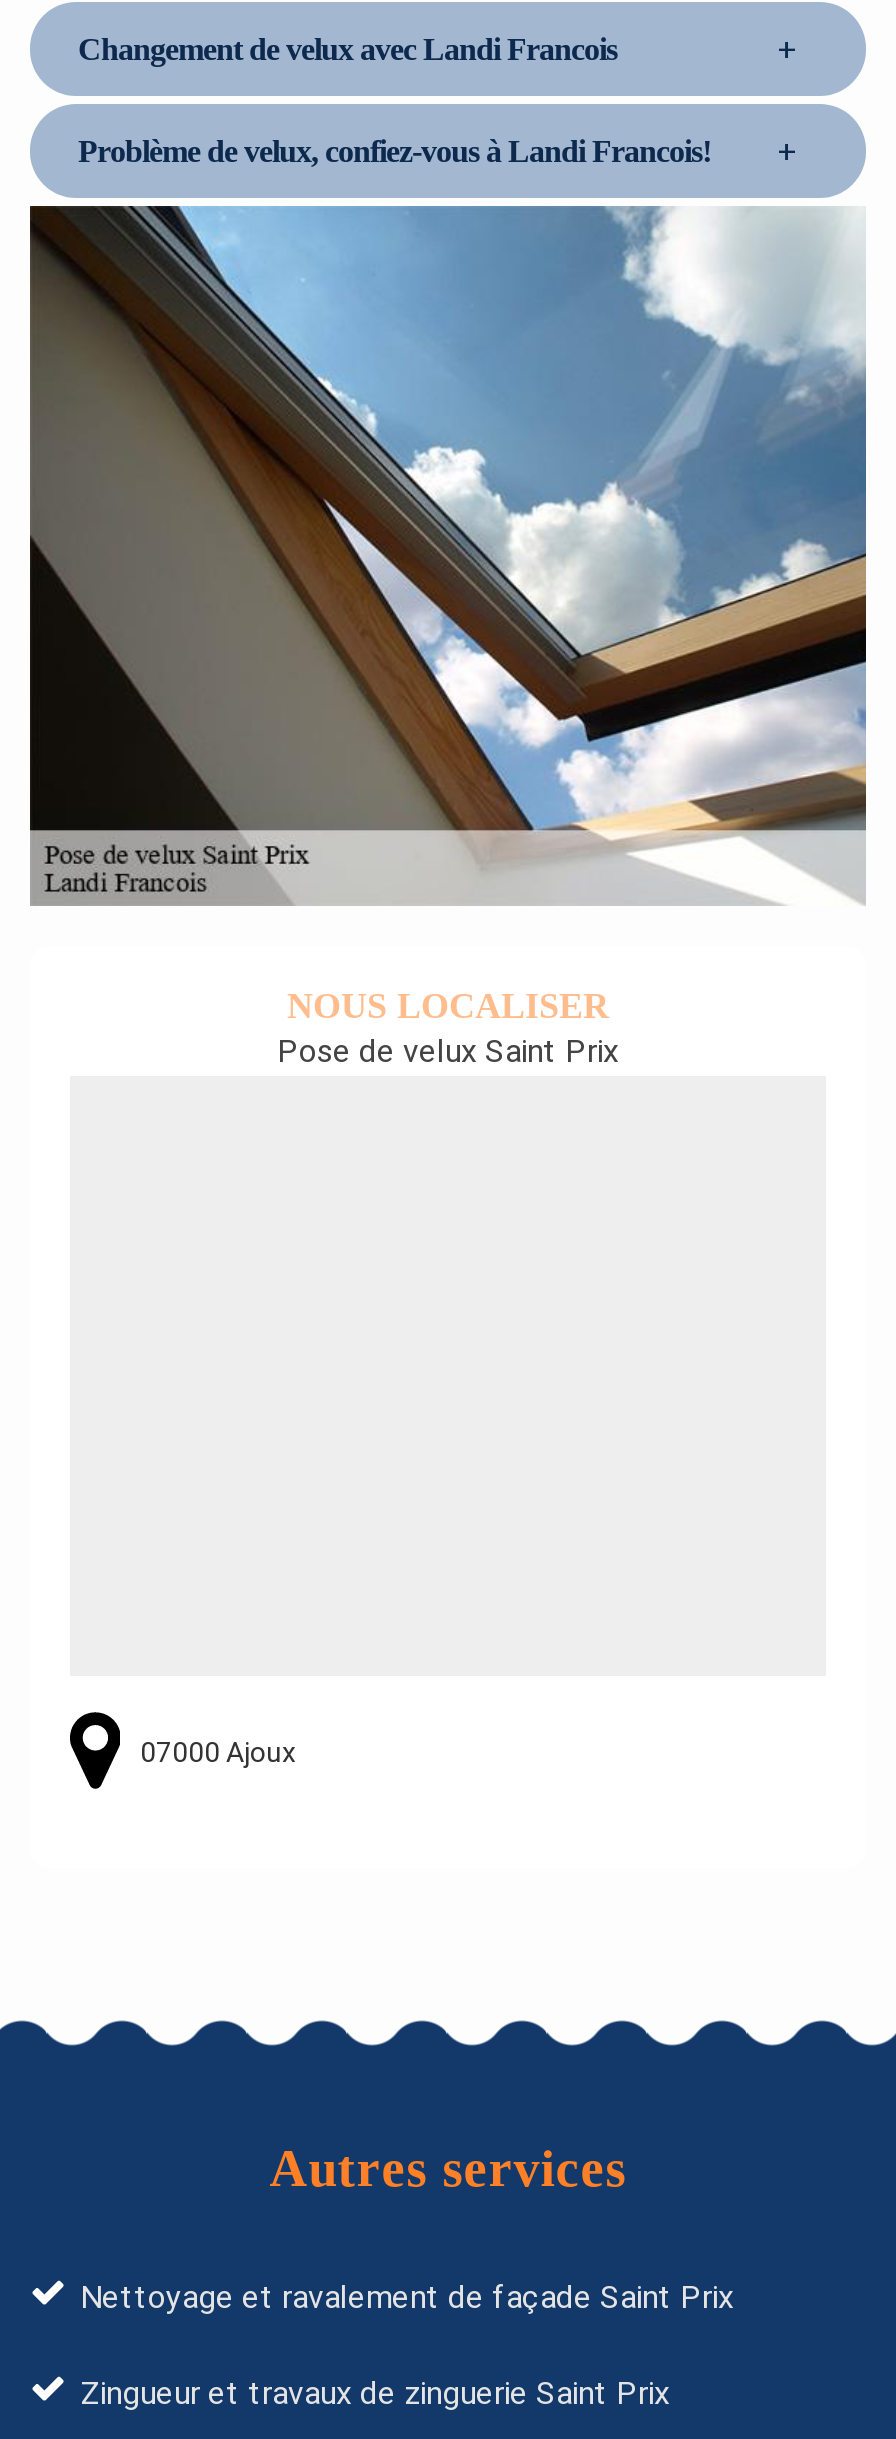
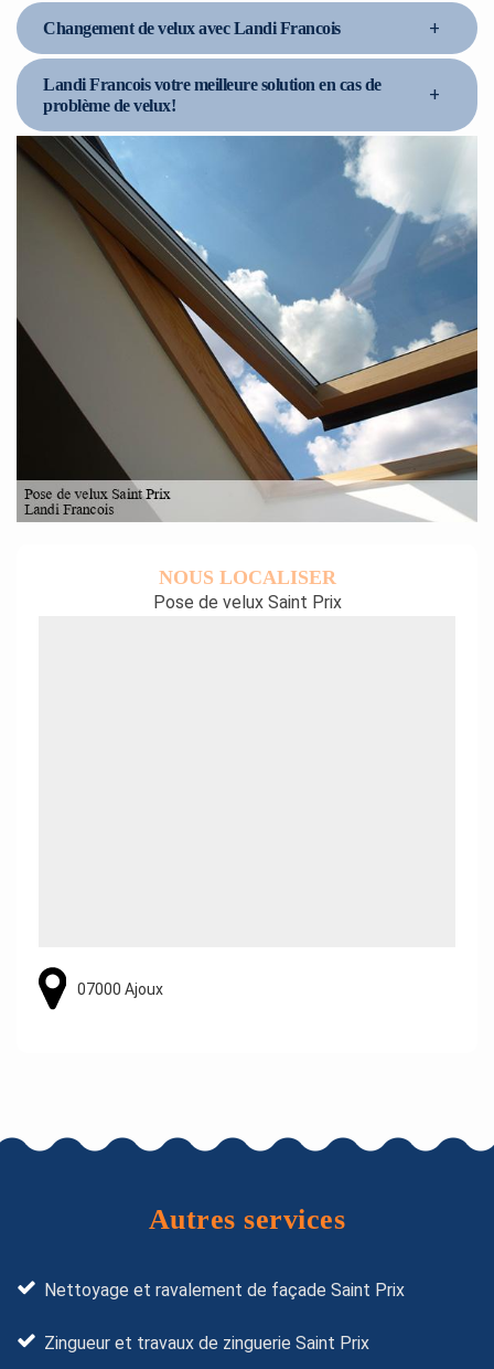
[78,135,711,169] Problème de velux, confiez-vous à Landi Francois! -> [43,76,381,115] Landi Francois votre meilleure solution en cas de | problème de velux!

